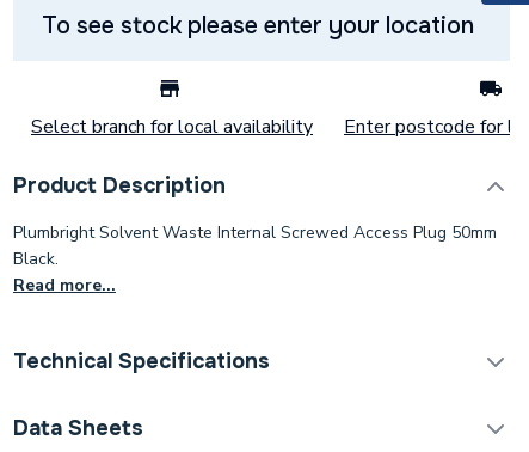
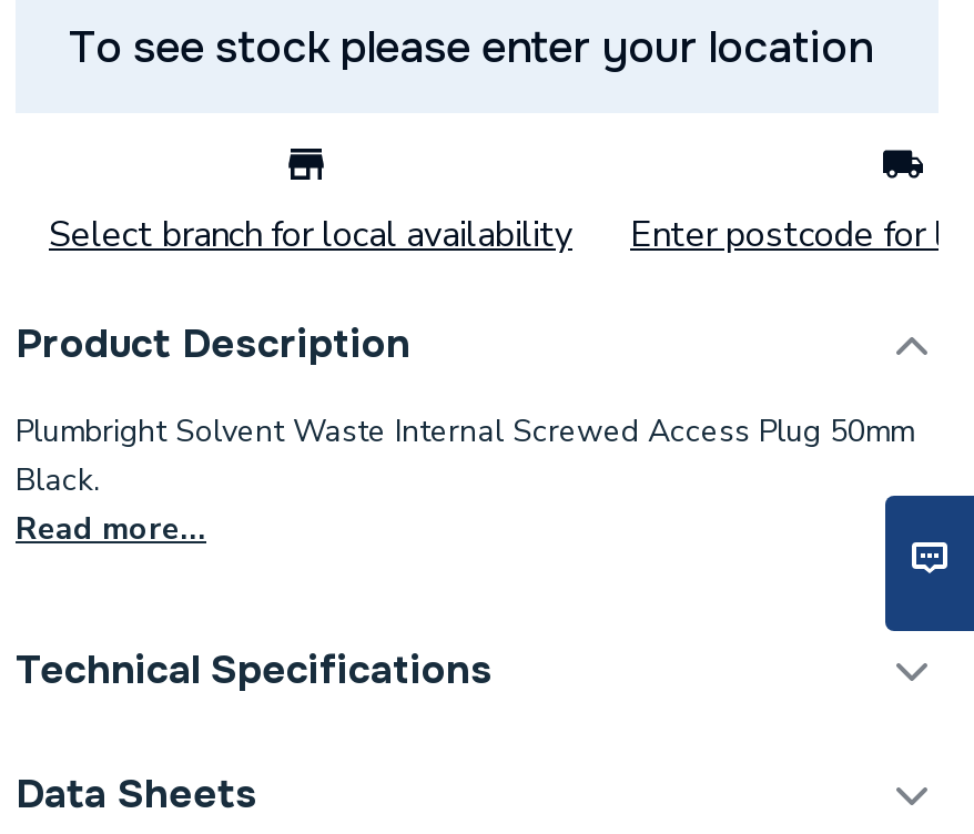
none -> [883,492,967,634] [image]

